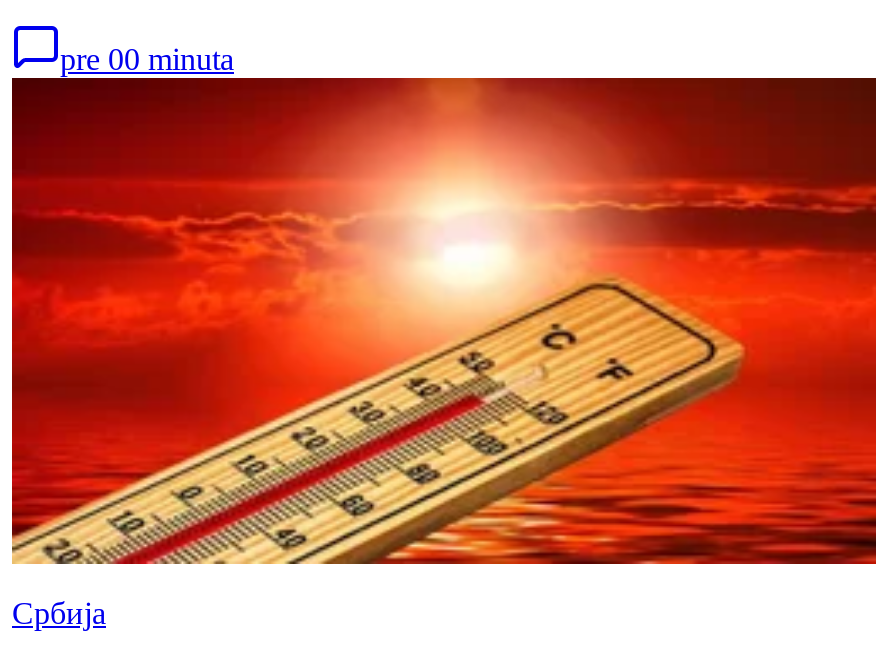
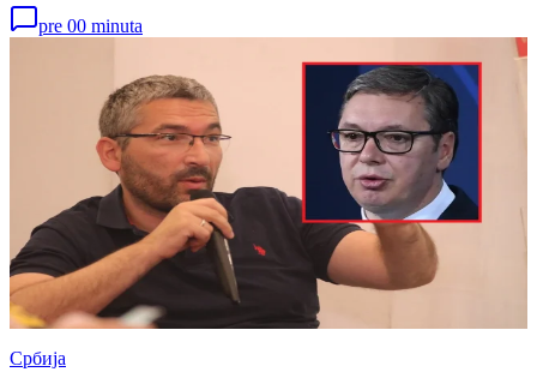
[10,77,878,567] [image] -> [8,24,529,330] [image]

